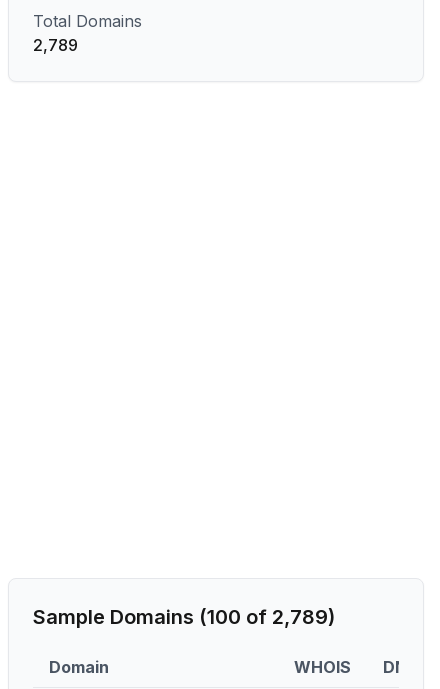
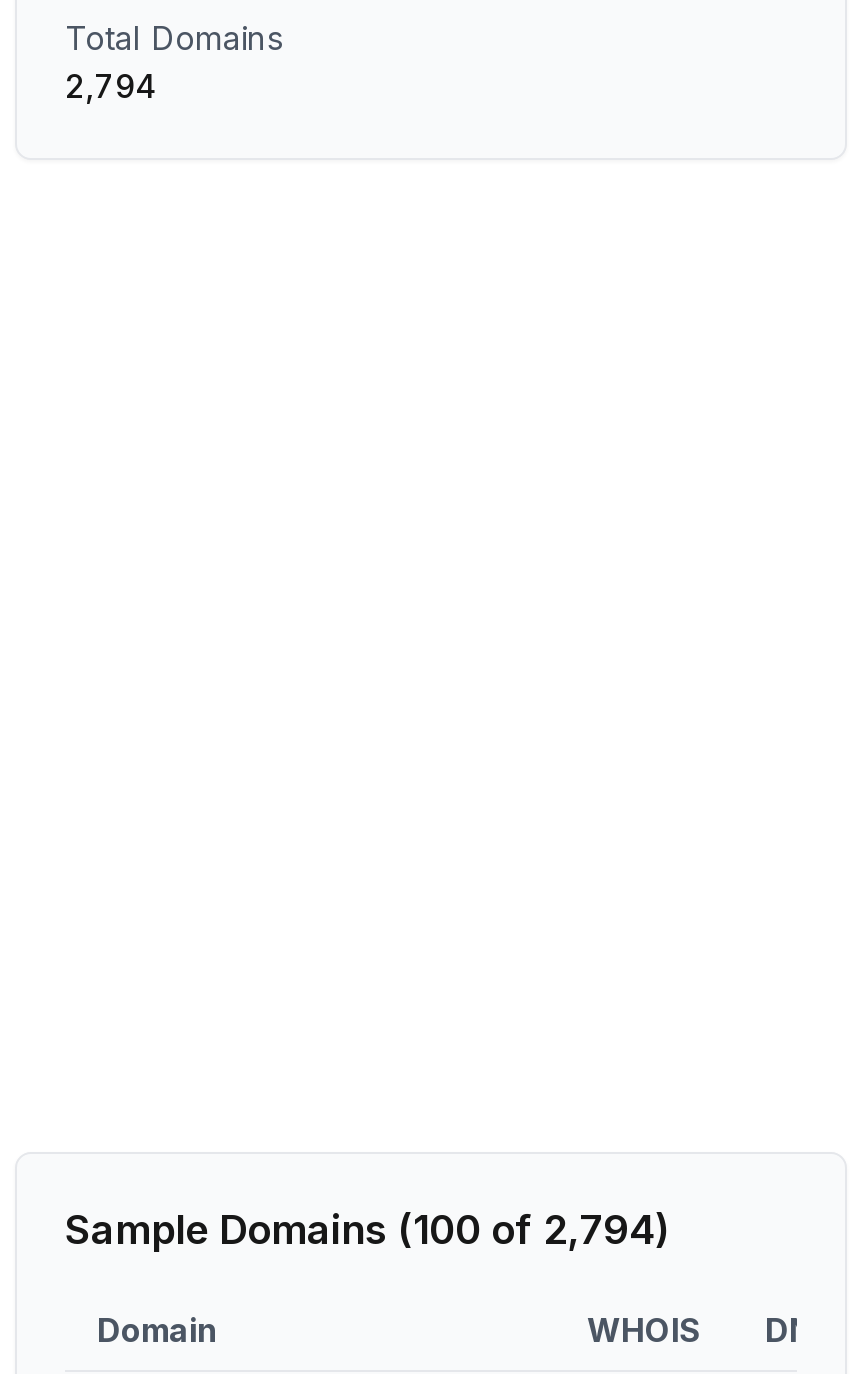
[33,35,78,55] 2,789 -> [65,66,155,106] 2,794
[33,605,335,629] Sample Domains (100 of 2,789) -> [65,1206,669,1254] Sample Domains (100 of 2,794)

